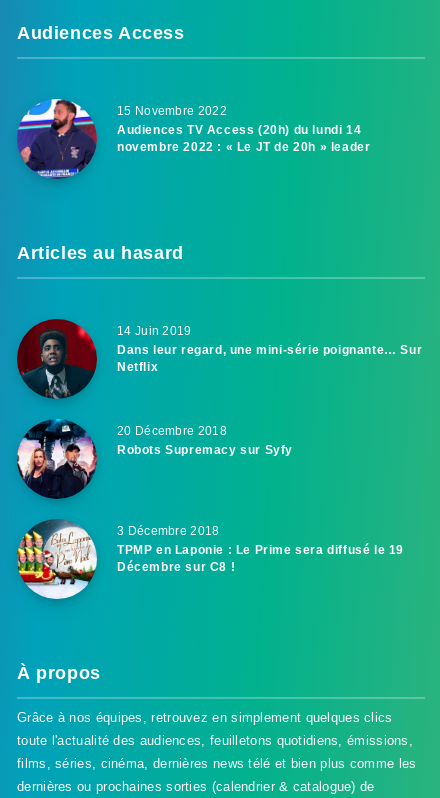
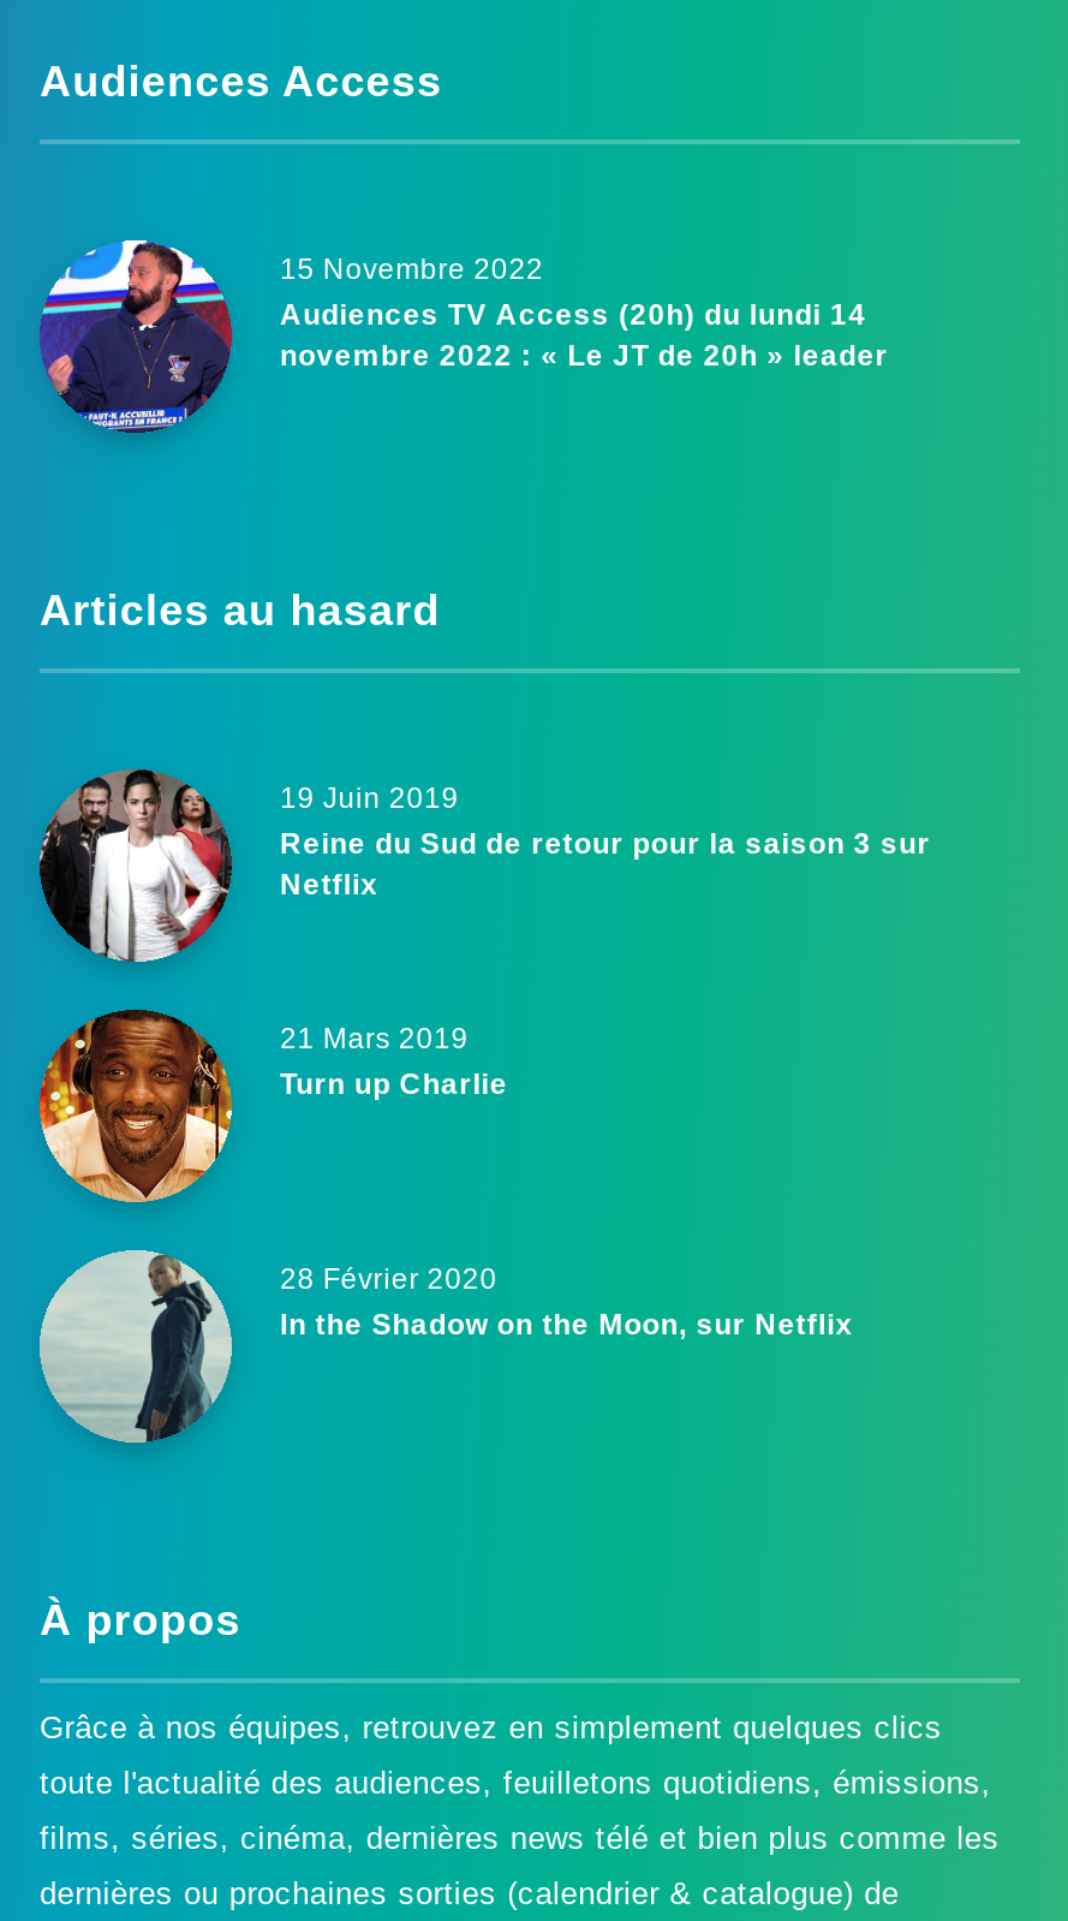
[17,319,422,399] [image] | 14 Juin 2019 | Dans leur regard, une mini-série poignante… Sur -> [40,769,931,964] [image] | 19 Juin 2019 | Reine du Sud de retour pour la saison 3 sur
[17,419,293,500] [image] | 20 Décembre 2018 | Robots Supremacy sur Syfy -> [37,1007,508,1205] [image] | 21 Mars 2019 | Turn up Charlie
[17,519,404,599] [image] | 3 Décembre 2018 | TPMP en Laponie : Le Prime sera diffusé le 19 | Décembre sur C8 ! -> [37,1248,854,1443] [image] | 28 Février 2020 | In the Shadow on the Moon, sur Netflix

